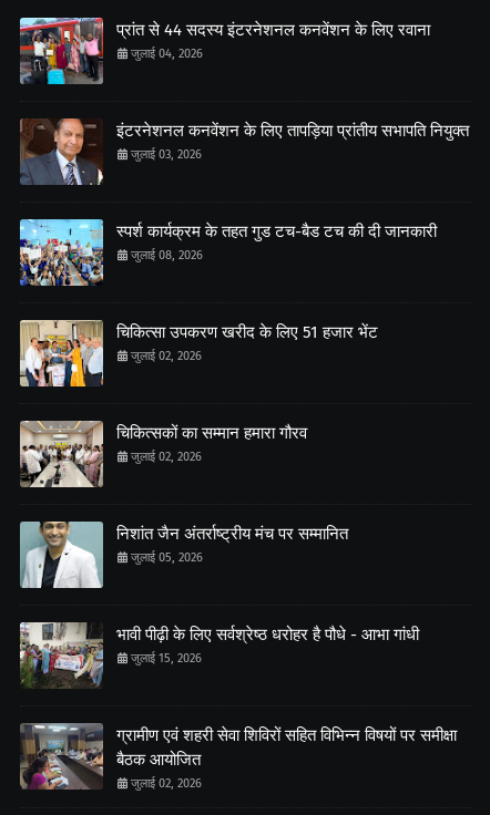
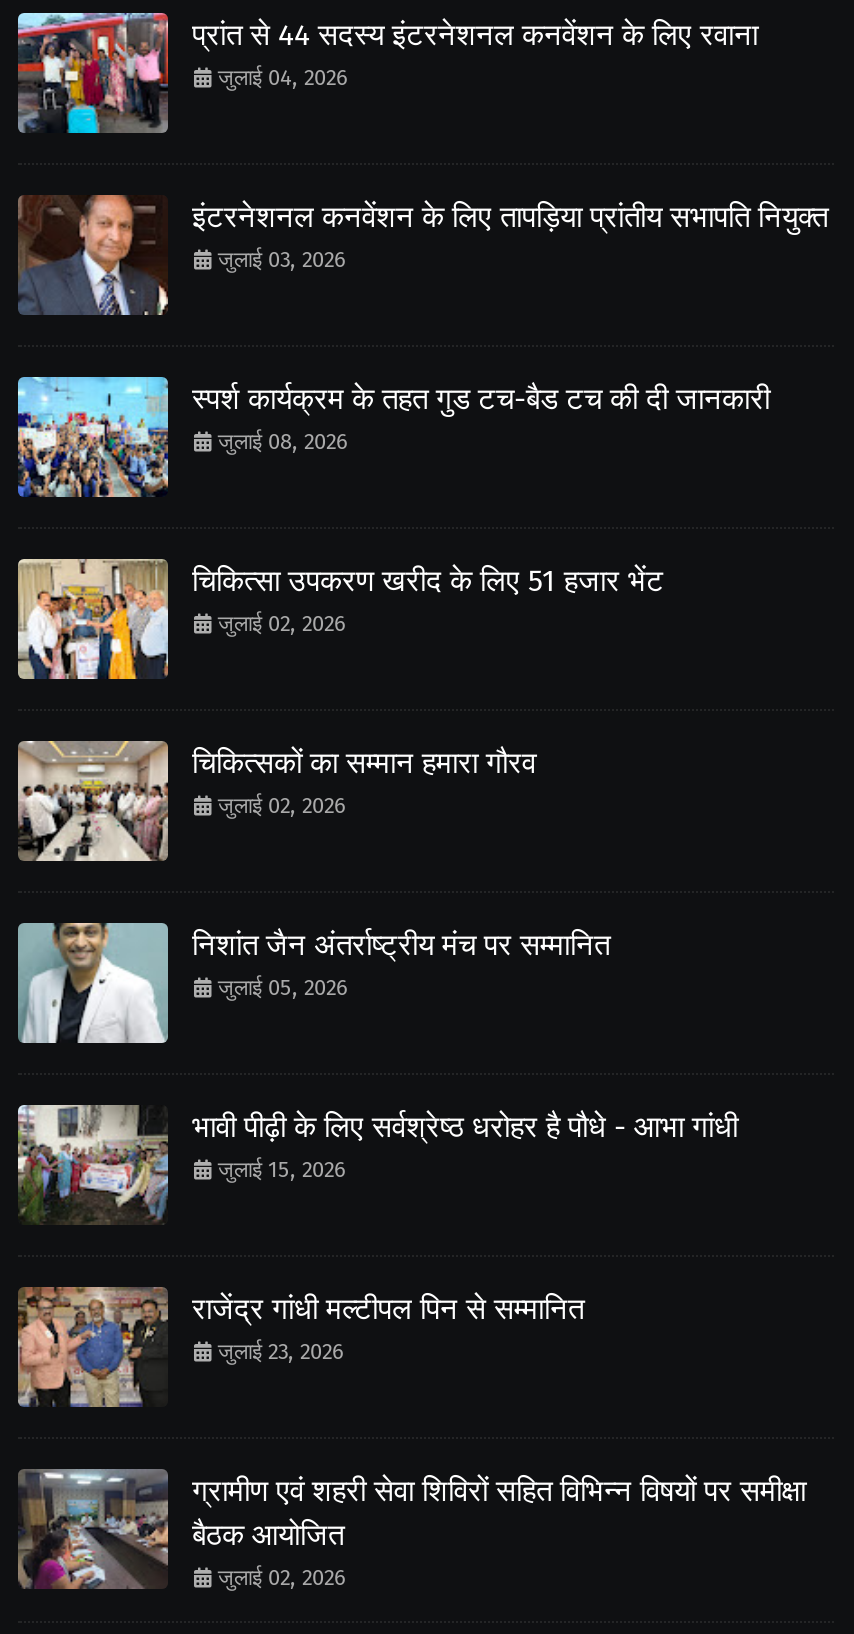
none -> [18,1287,584,1407] [image] | राजेंद्र गांधी मल्टीपल पिन से सम्मानित | जुलाई 23, 2026

